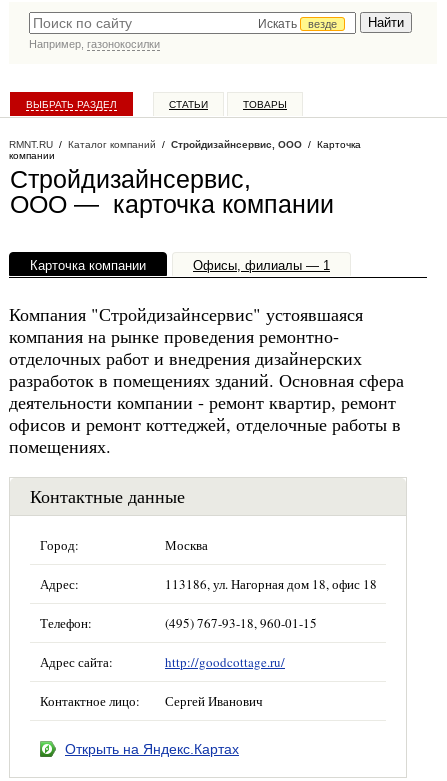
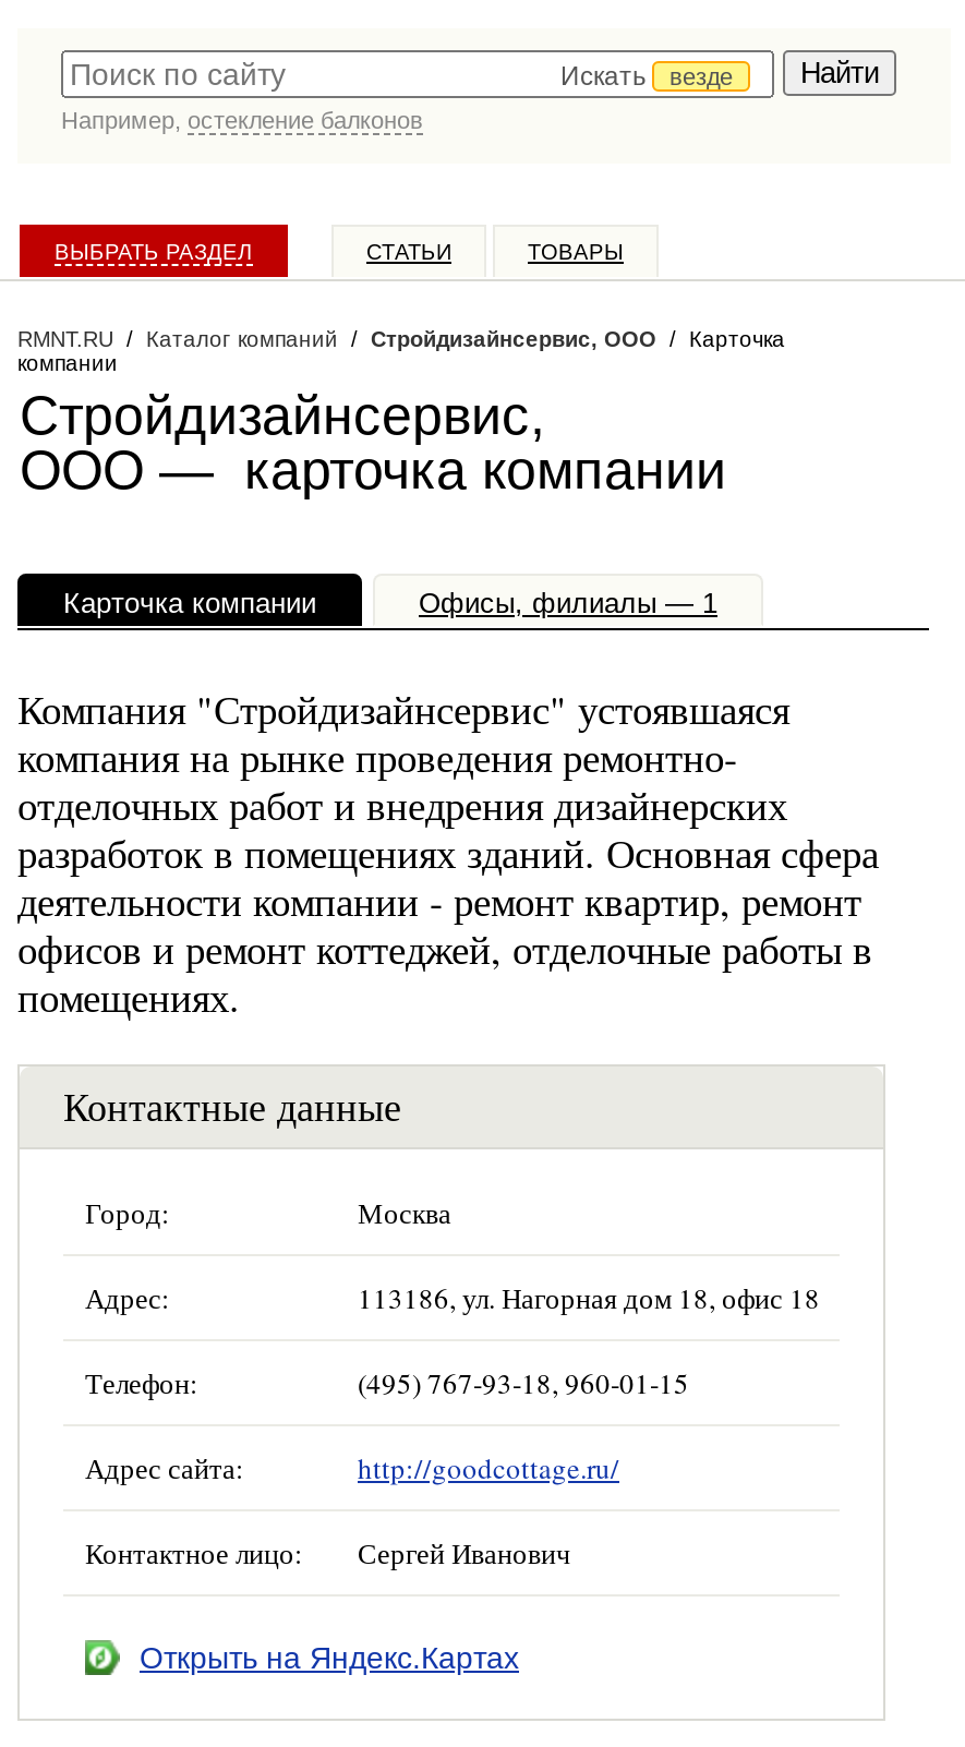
[29,38,160,50] Например, газонокосилки -> [61,107,423,133] Например, остекление балконов

